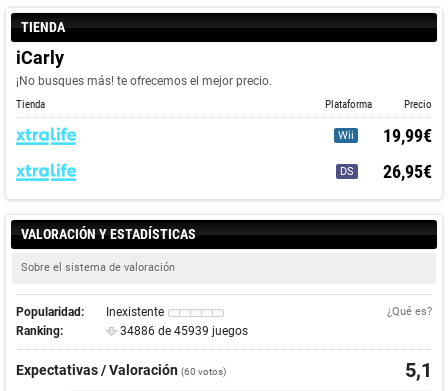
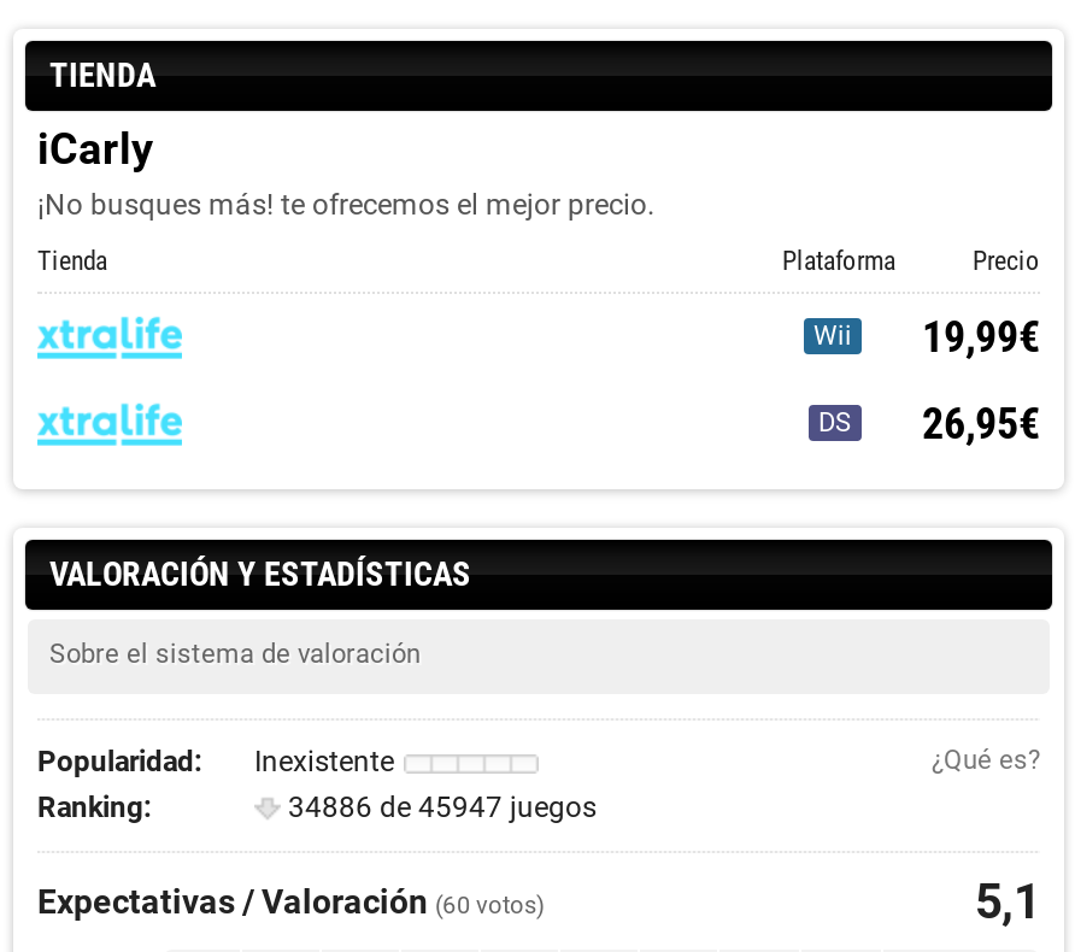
[120,323,248,337] 34886 de 45939 juegos -> [288,789,597,823] 34886 de 45947 juegos

